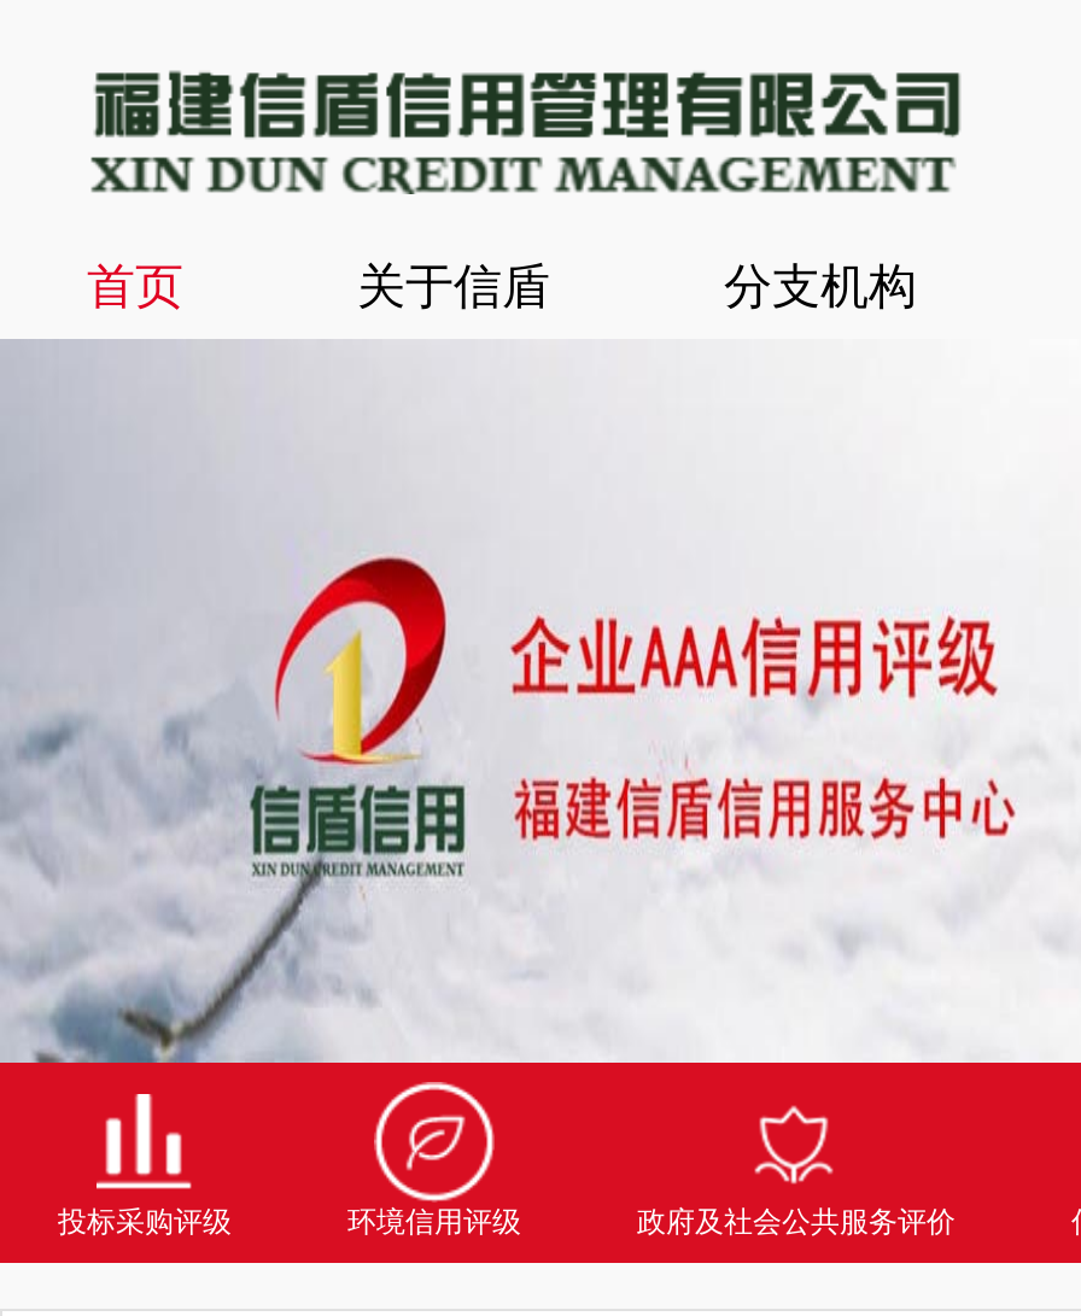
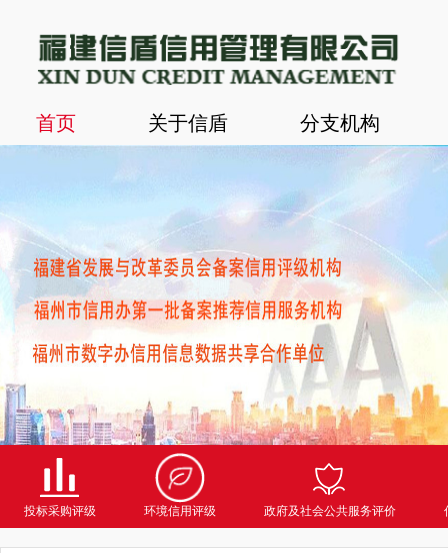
[7,339,1074,1065] [image] -> [3,144,445,446] [image]

